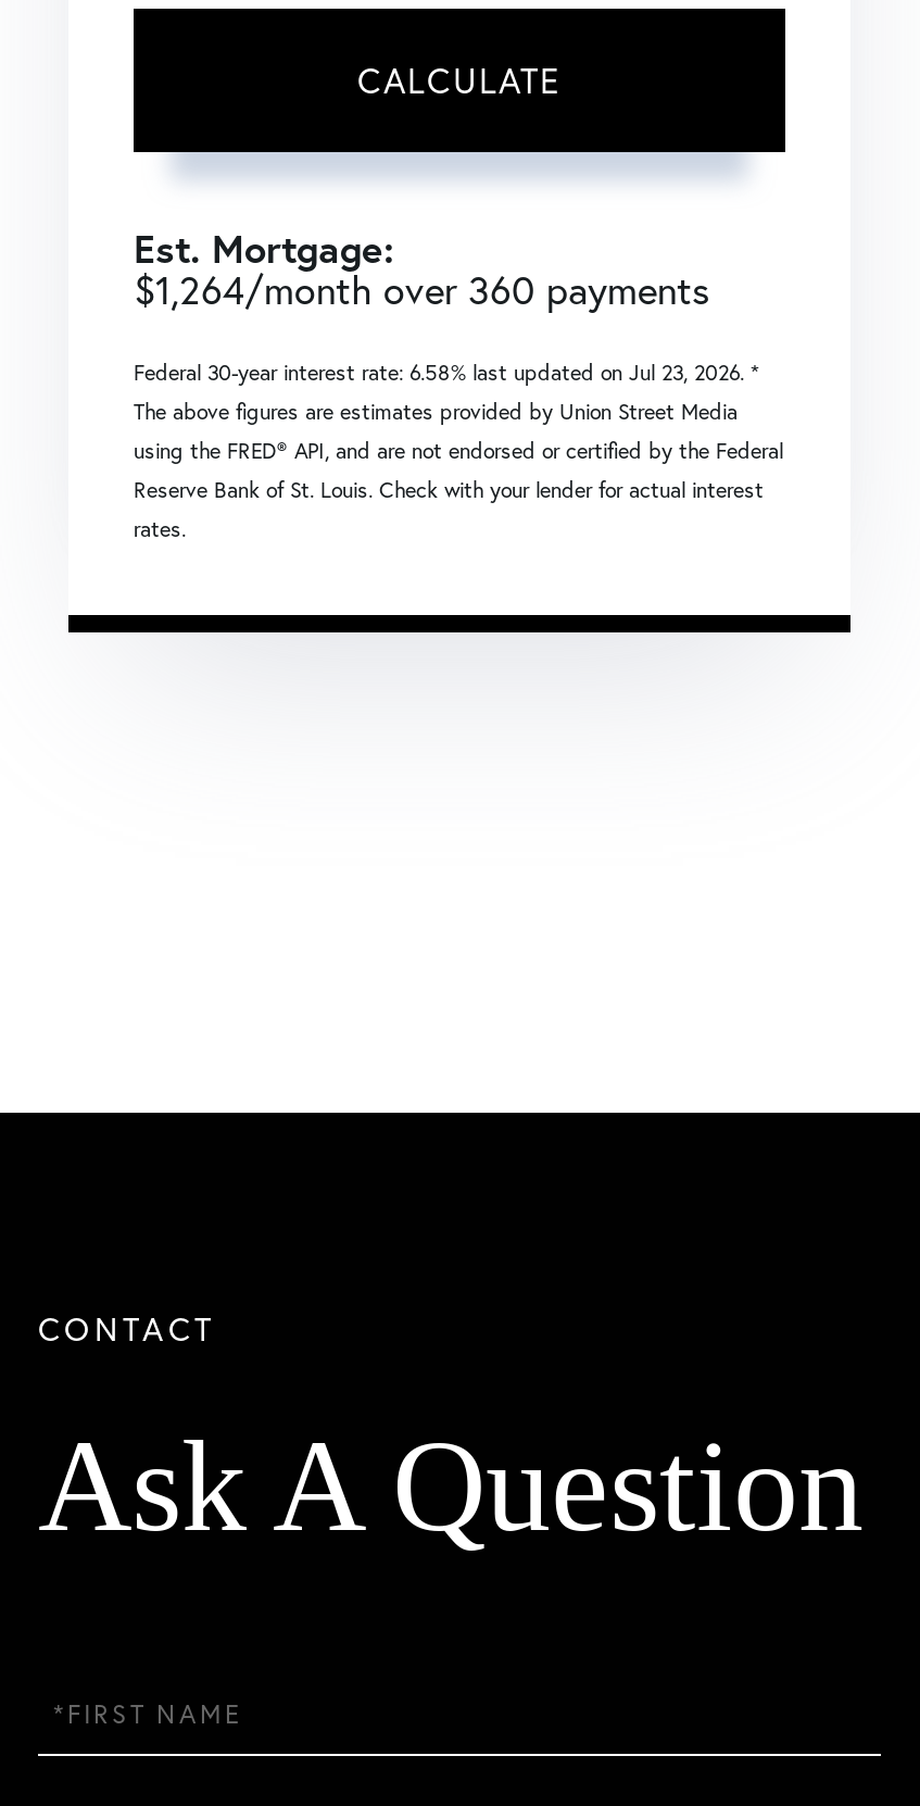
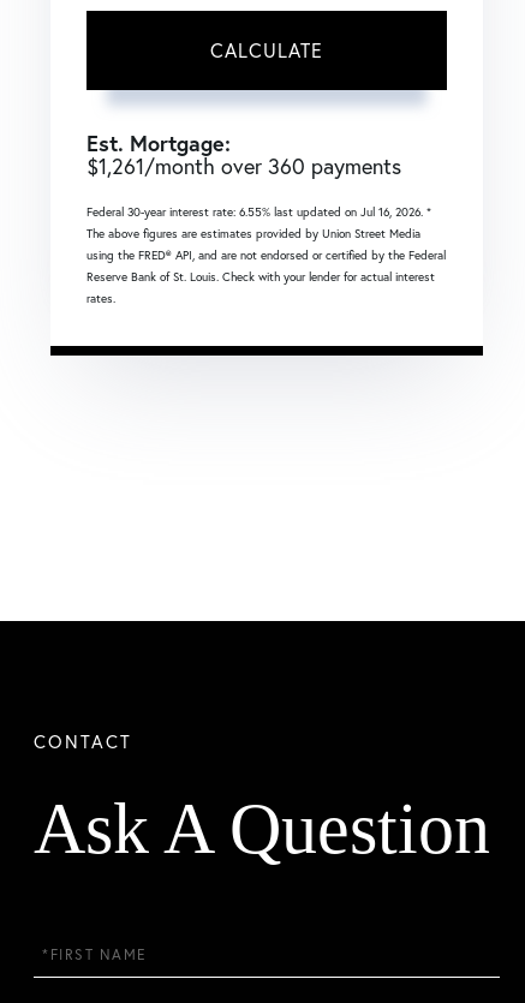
[134,264,709,314] $1,264/month over 360 payments -> [86,151,401,180] $1,261/month over 360 payments
[134,358,759,386] Federal 30-year interest rate: 6.58% last updated on Jul 23, 2026. * -> [86,204,431,219] Federal 30-year interest rate: 6.55% last updated on Jul 16, 2026. *

